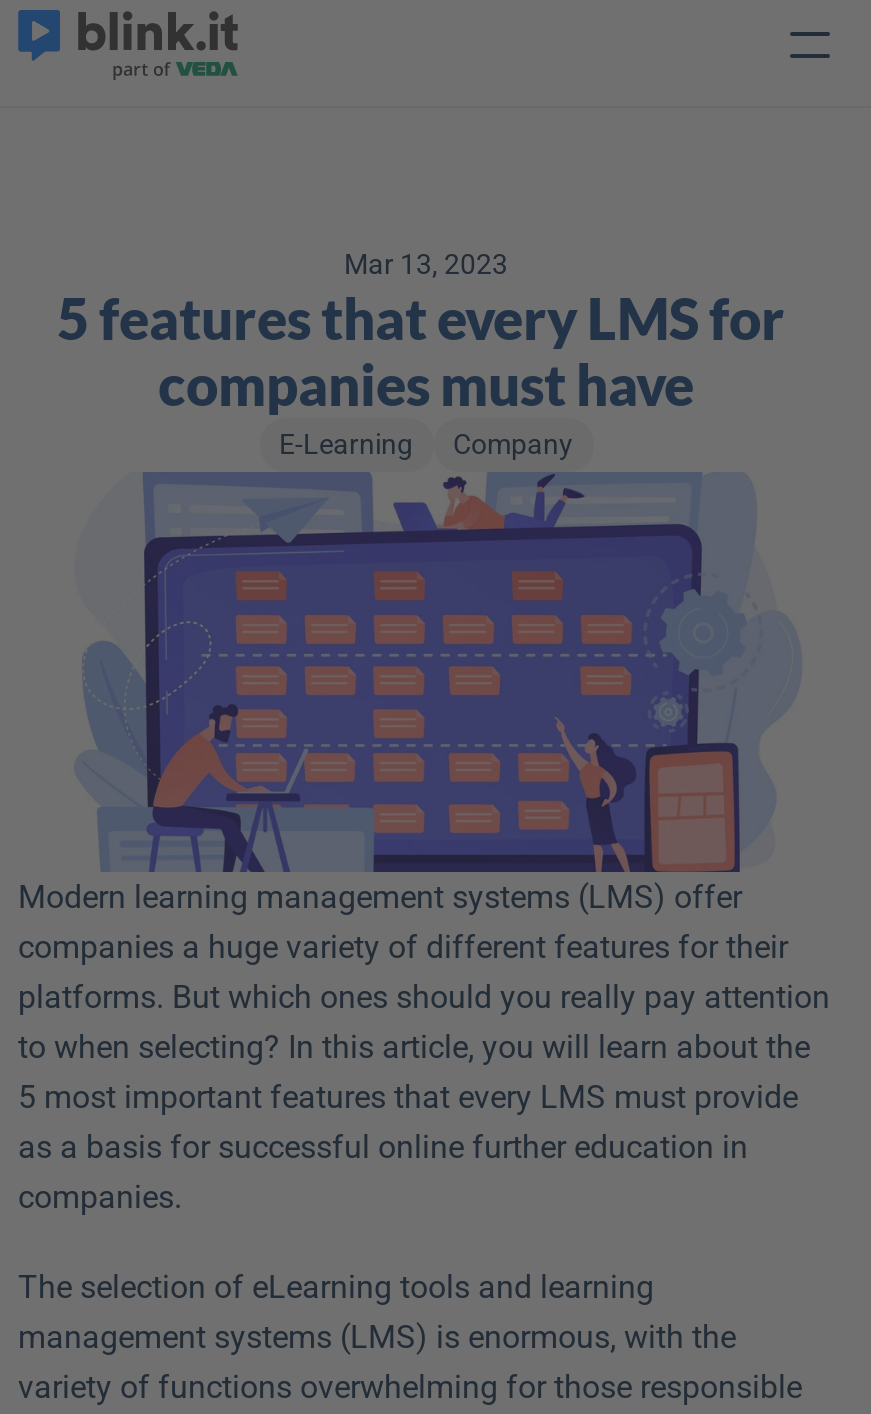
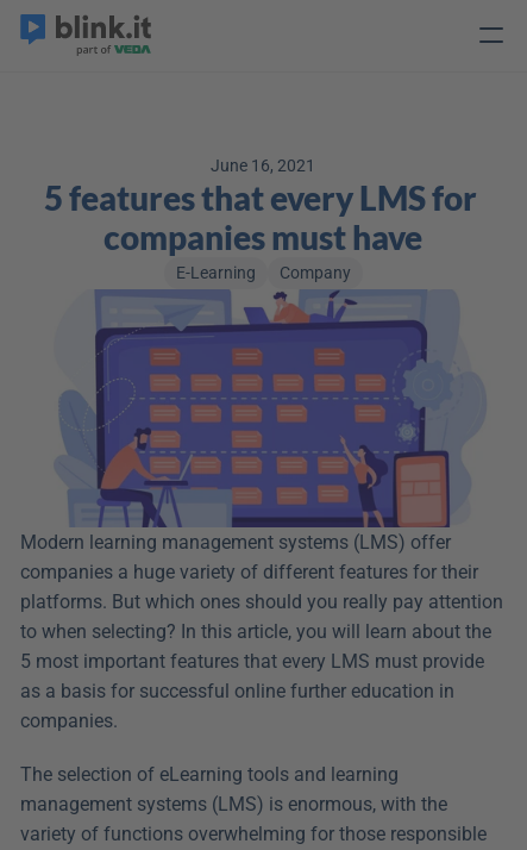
[344,248,508,280] Mar 13, 2023 -> [211,156,315,175] June 16, 2021

